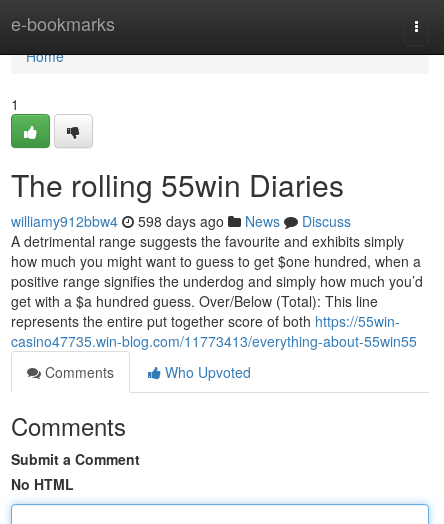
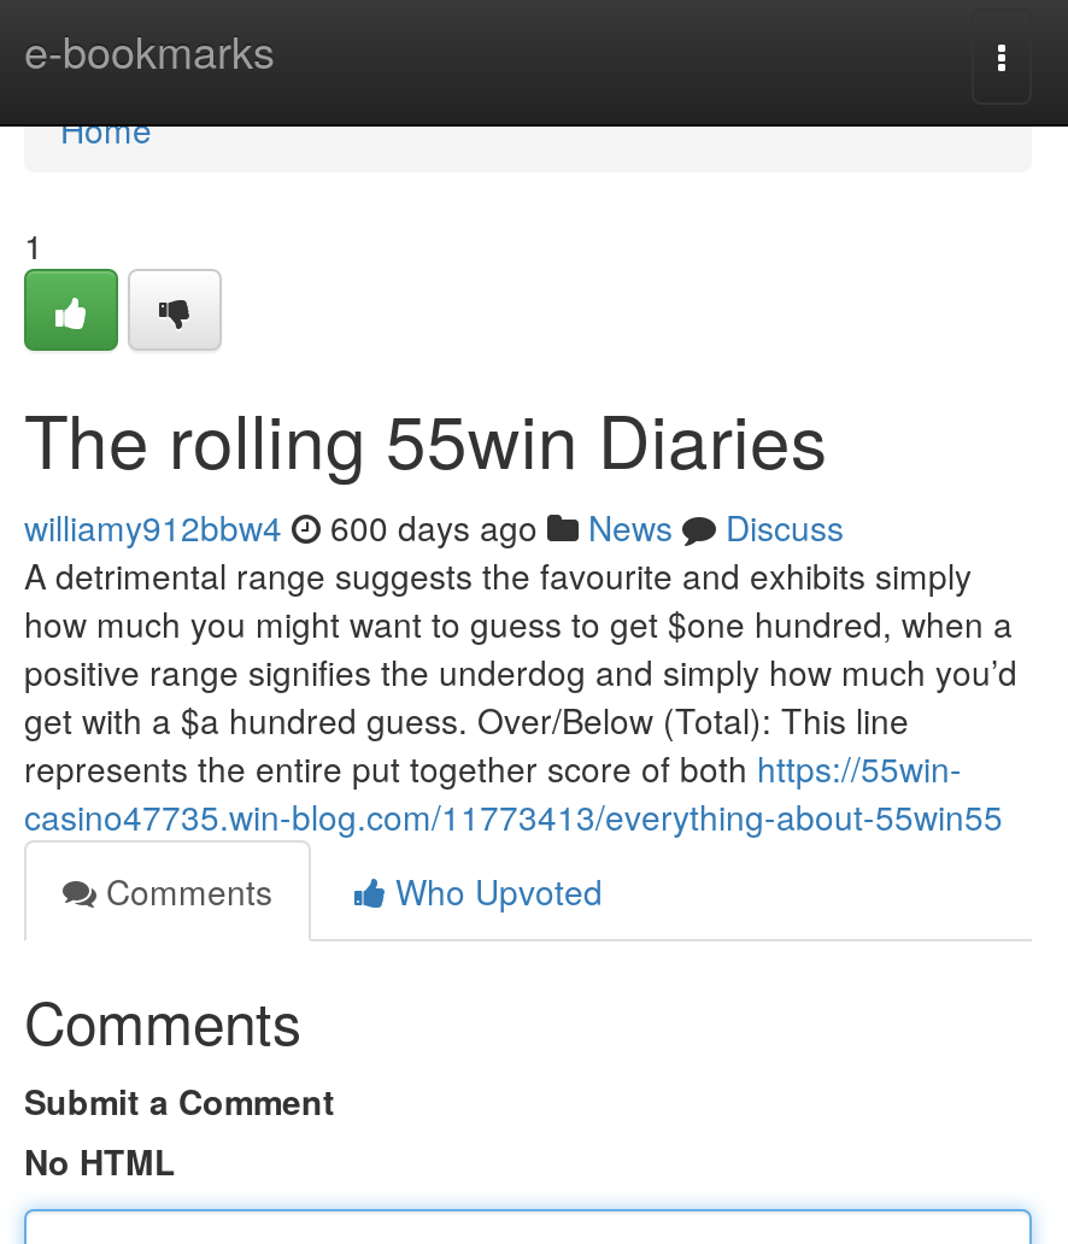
[11,211,351,231] williamy912bbw4 598 days ago News Discuss -> [24,503,844,551] williamy912bbw4 600 days ago News Discuss

